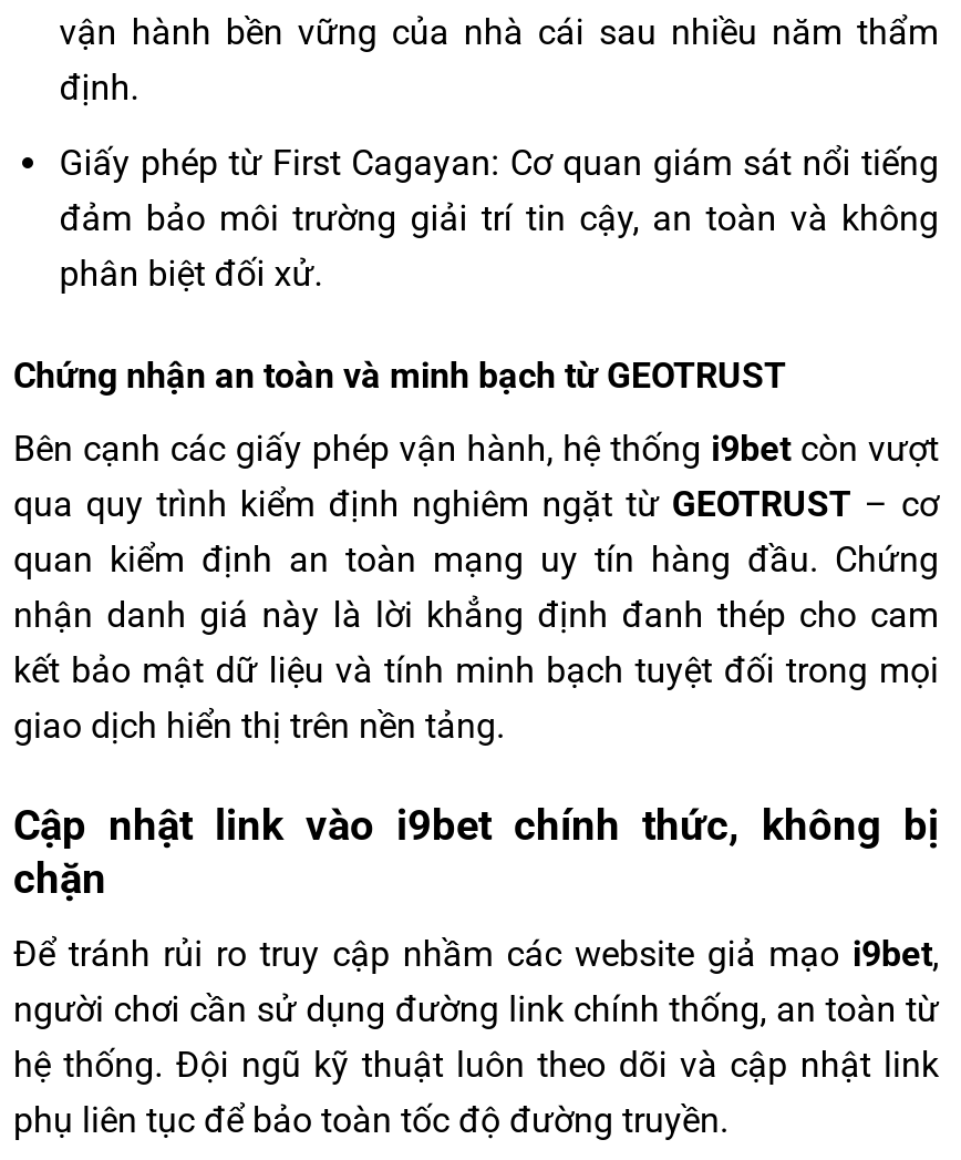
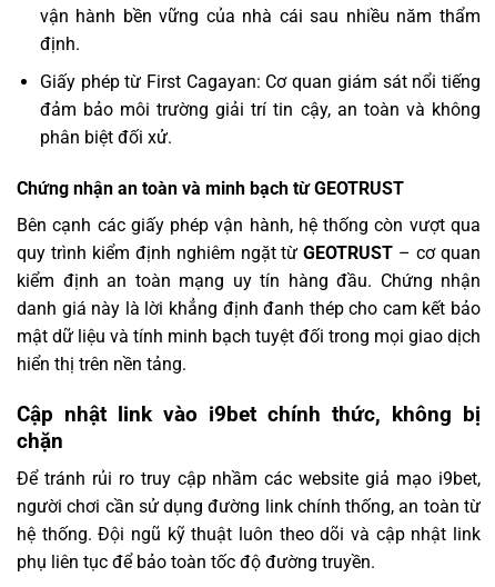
[13,428,939,747] Bên cạnh các giấy phép vận hành, hệ thống i9bet còn vượt | qua quy trình kiểm định nghiêm ngặt từ GEOTRUST – cơ | quan kiểm định an toàn mạng uy tín hàng đầu. Chứng | nhận danh giá này là lời khẳng định đanh thép cho cam | kết bảo mật dữ liệu và tính minh bạch tuyệt đối trong mọi | giao dịch hiển thị trên nền tảng. -> [17,215,481,375] Bên cạnh các giấy phép vận hành, hệ thống còn vượt qua | quy trình kiểm định nghiêm ngặt từ GEOTRUST – cơ quan | kiểm định an toàn mạng uy tín hàng đầu. Chứng nhận | danh giá này là lời khẳng định đanh thép cho cam kết bảo | mật dữ liệu và tính minh bạch tuyệt đối trong mọi giao dịch | hiển thị trên nền tảng.

